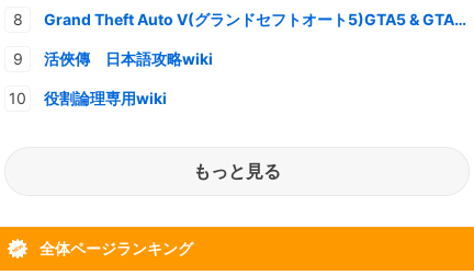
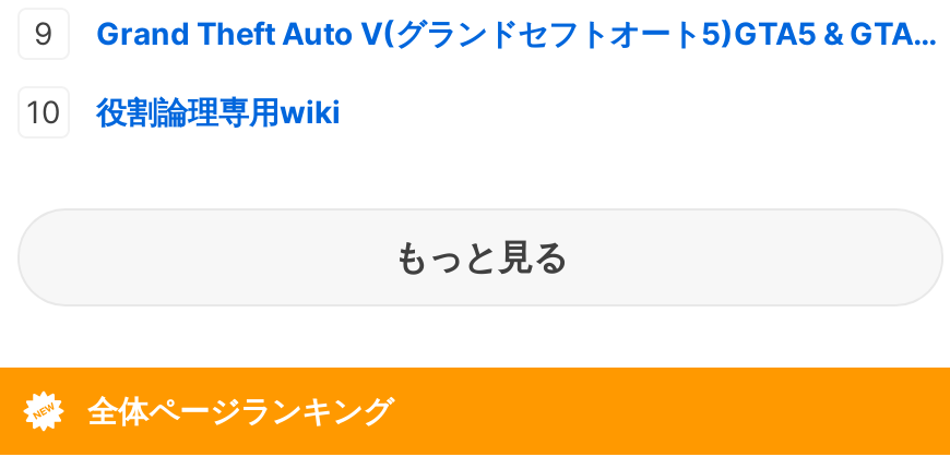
[44,49,213,67] 活俠傳 日本語攻略wiki -> none

